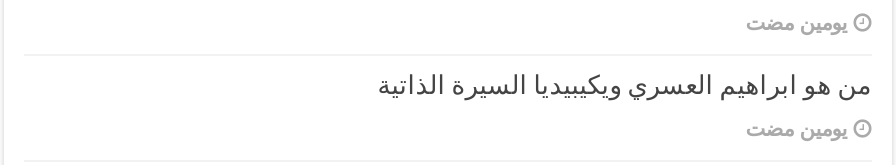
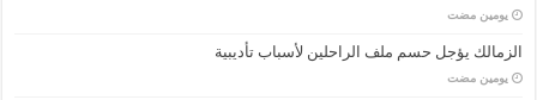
[378,69,872,99] من هو ابراهيم العسري ويكيبيديا السيرة الذاتية -> [214,42,522,60] الزمالك يؤجل حسم ملف الراحلين لأسباب تأديبية

